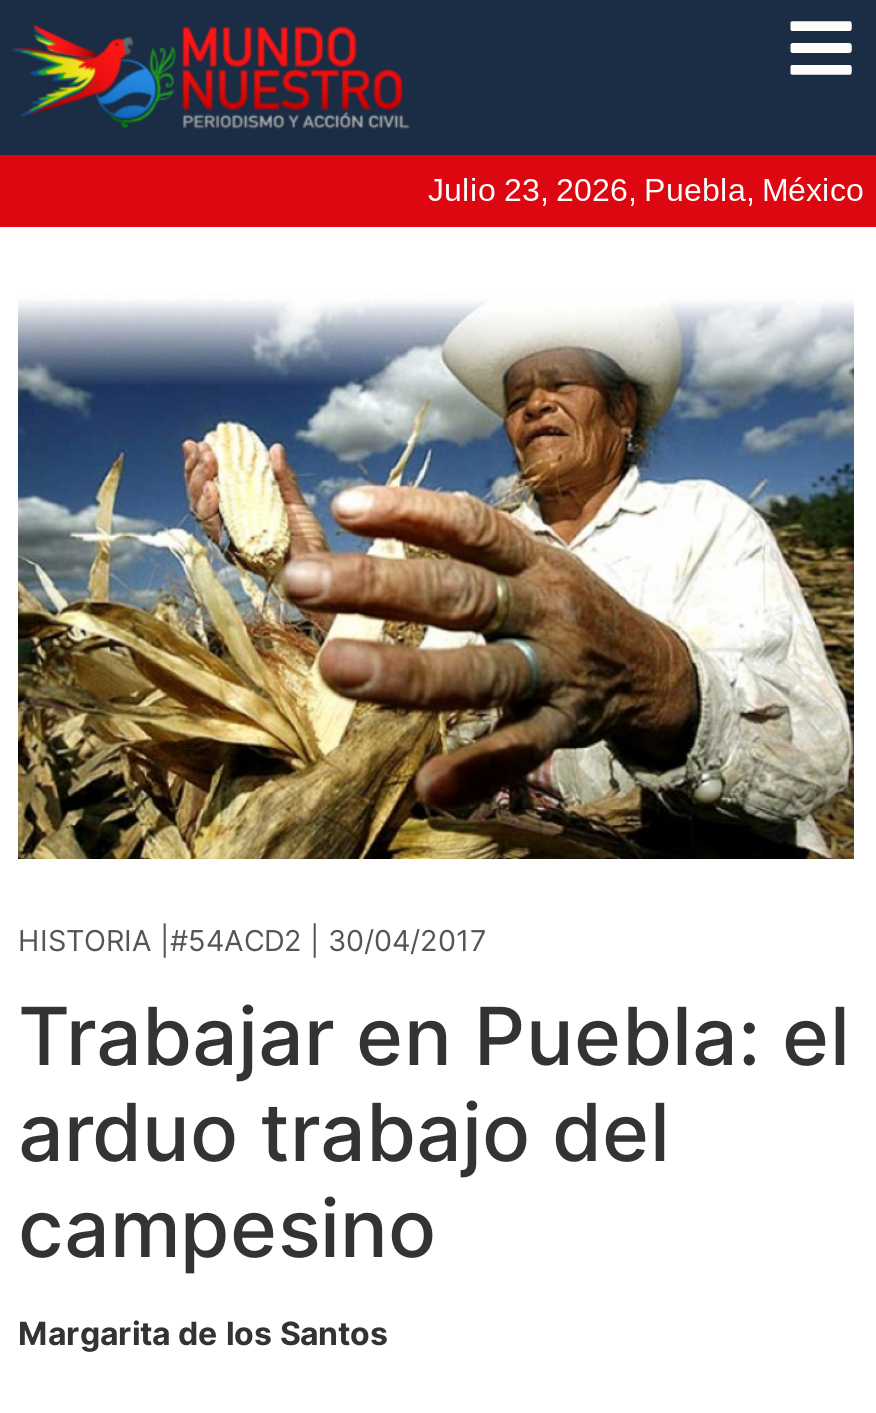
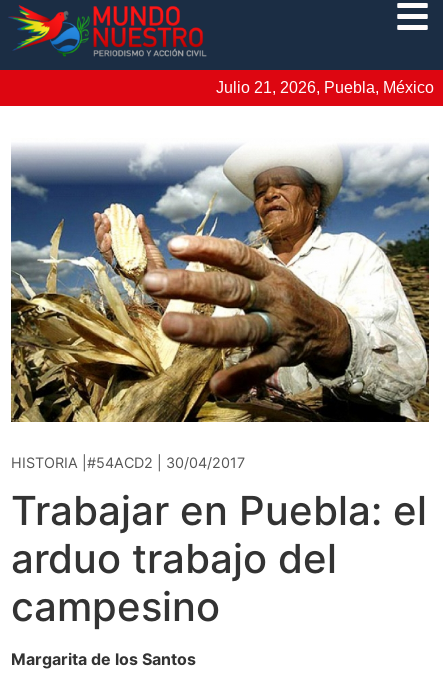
[428,173,864,207] Julio 23, 2026, Puebla, México -> [216,79,434,96] Julio 21, 2026, Puebla, México

